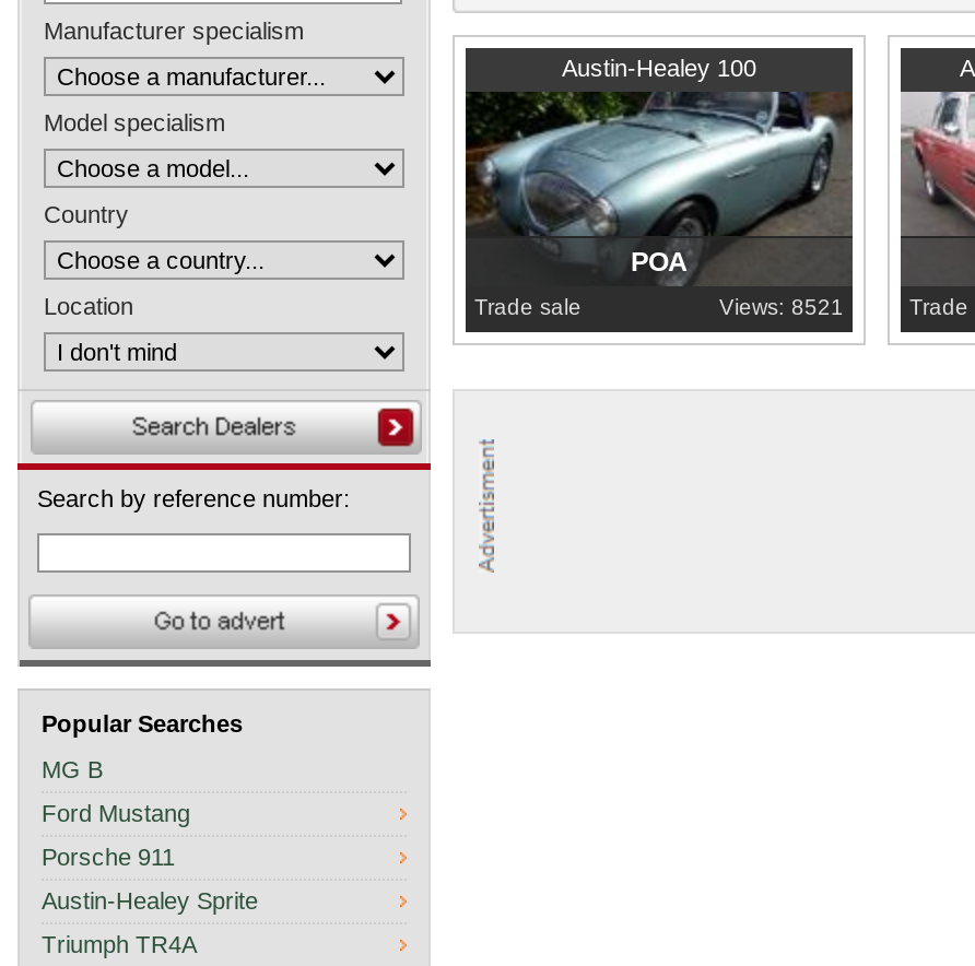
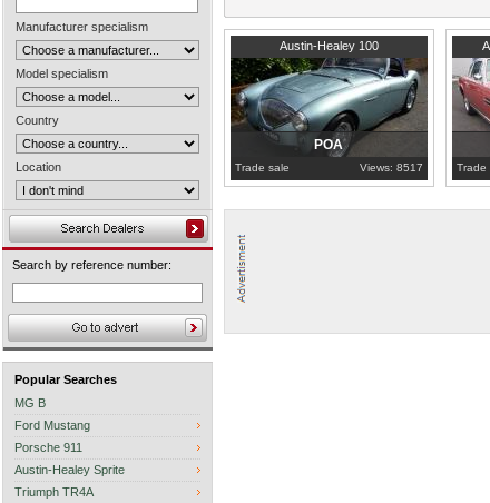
[719,295,844,319] Views: 8521 -> [360,161,423,174] Views: 8517

